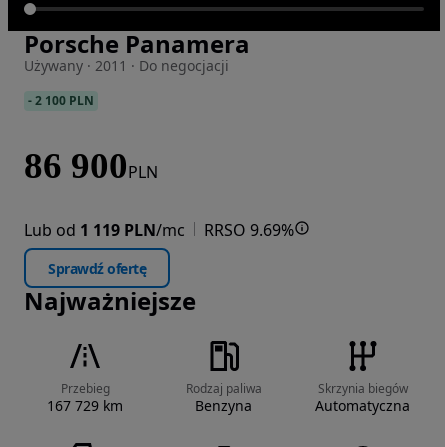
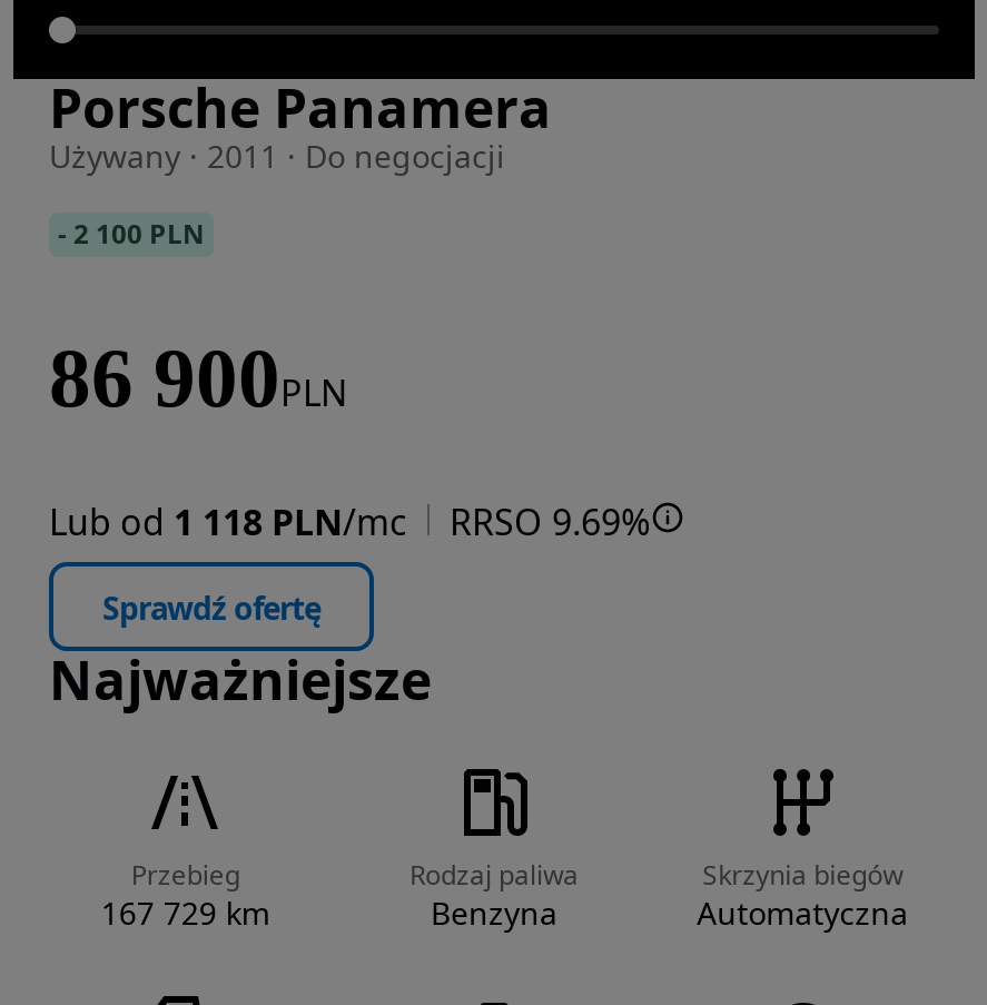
[24,219,294,241] Lub od 1 119 PLN/mc RRSO 9.69% -> [49,498,650,547] Lub od 1 118 PLN/mc RRSO 9.69%

